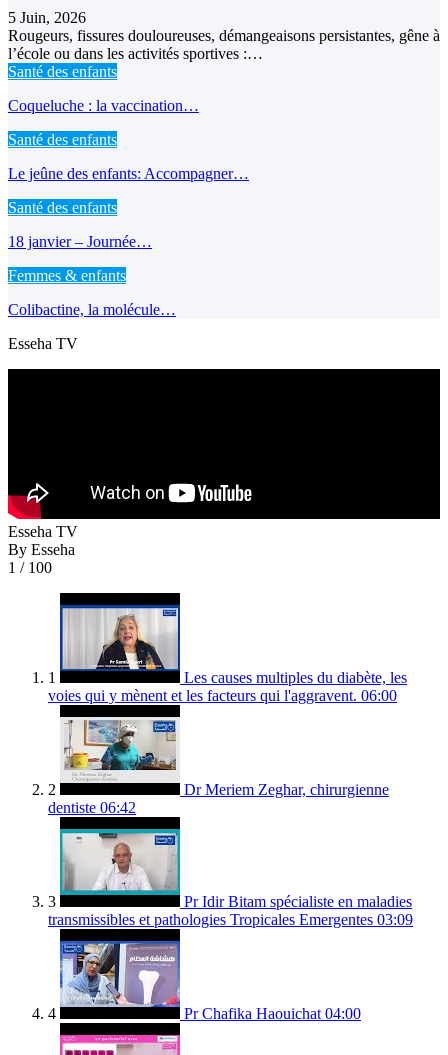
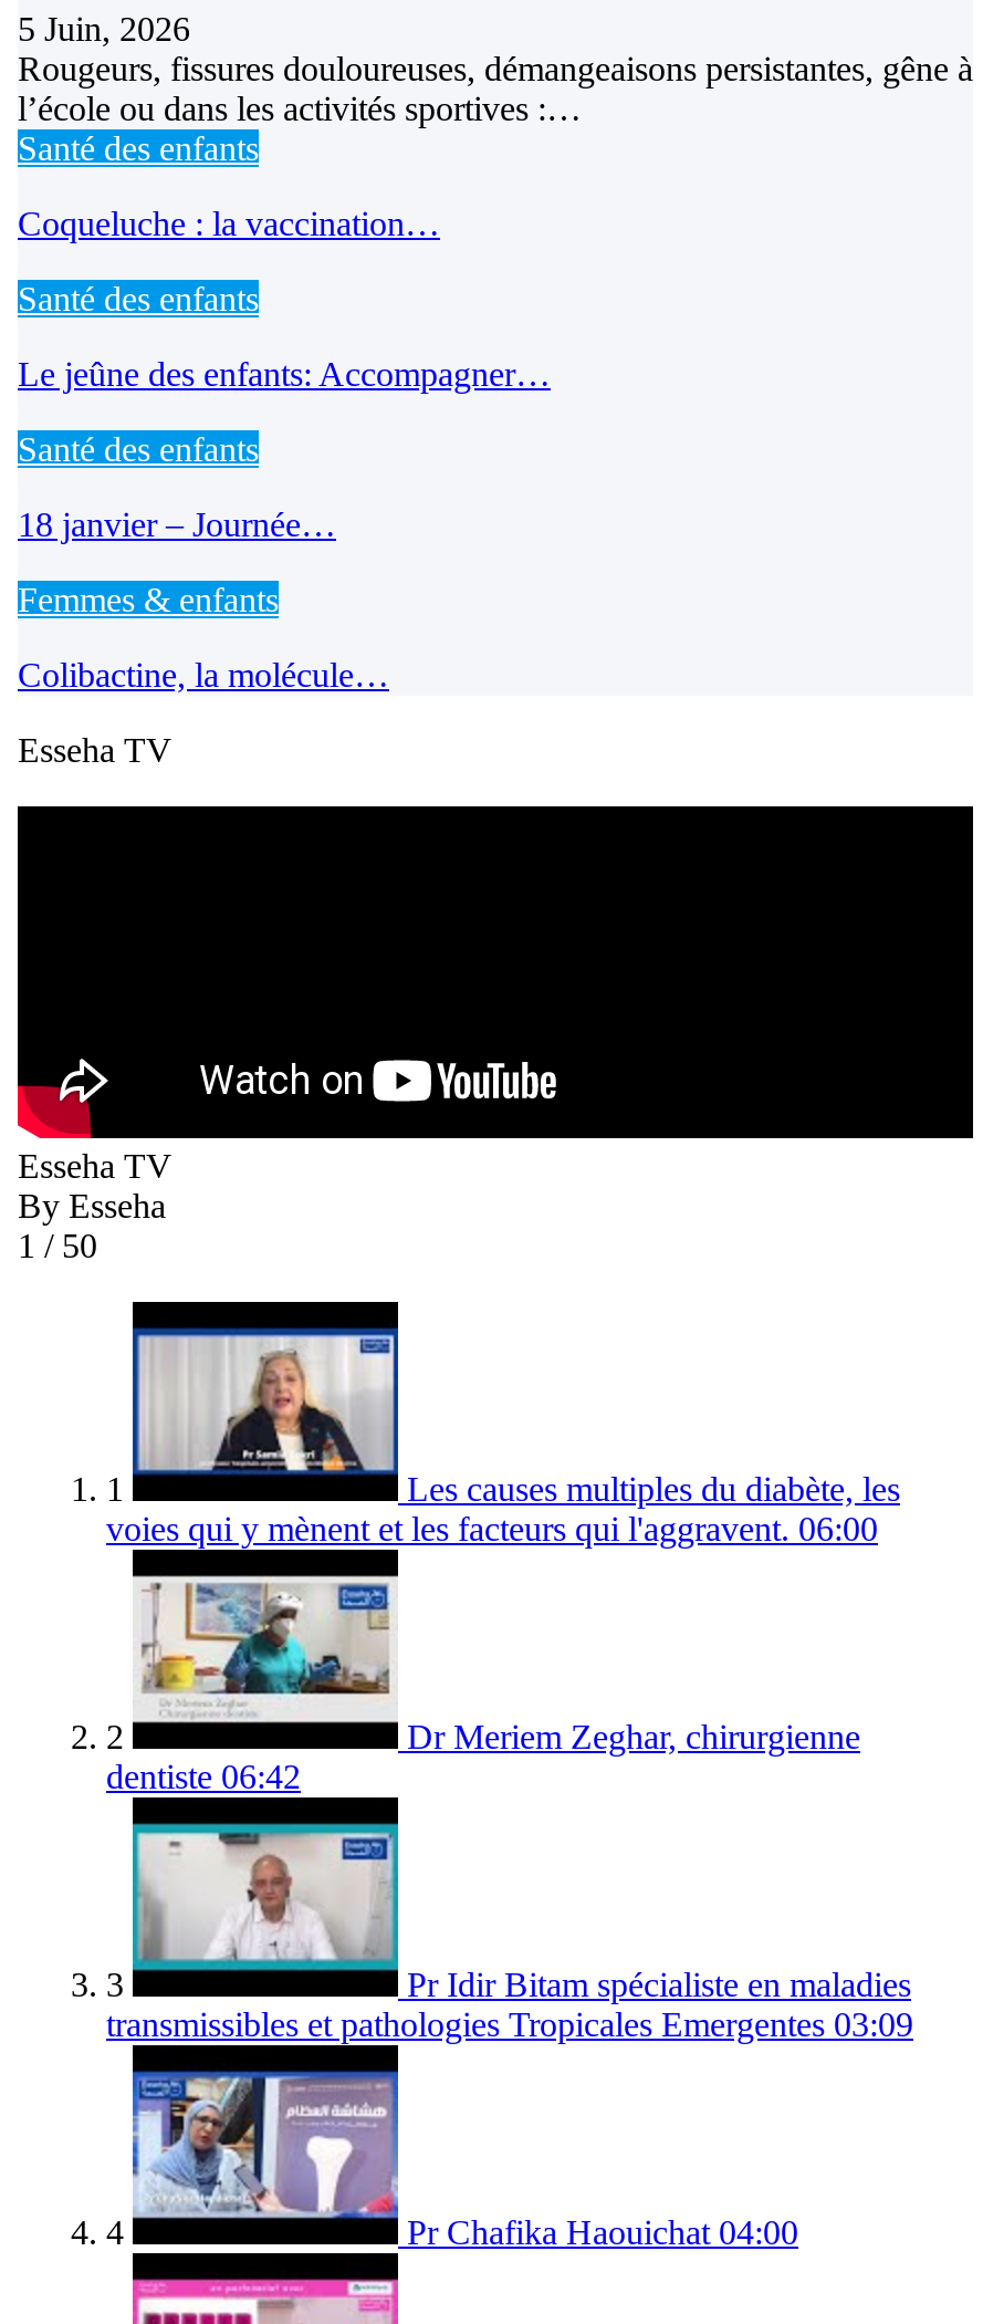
[8,559,52,576] 1 / 100 -> [18,1226,97,1264] 1 / 50

